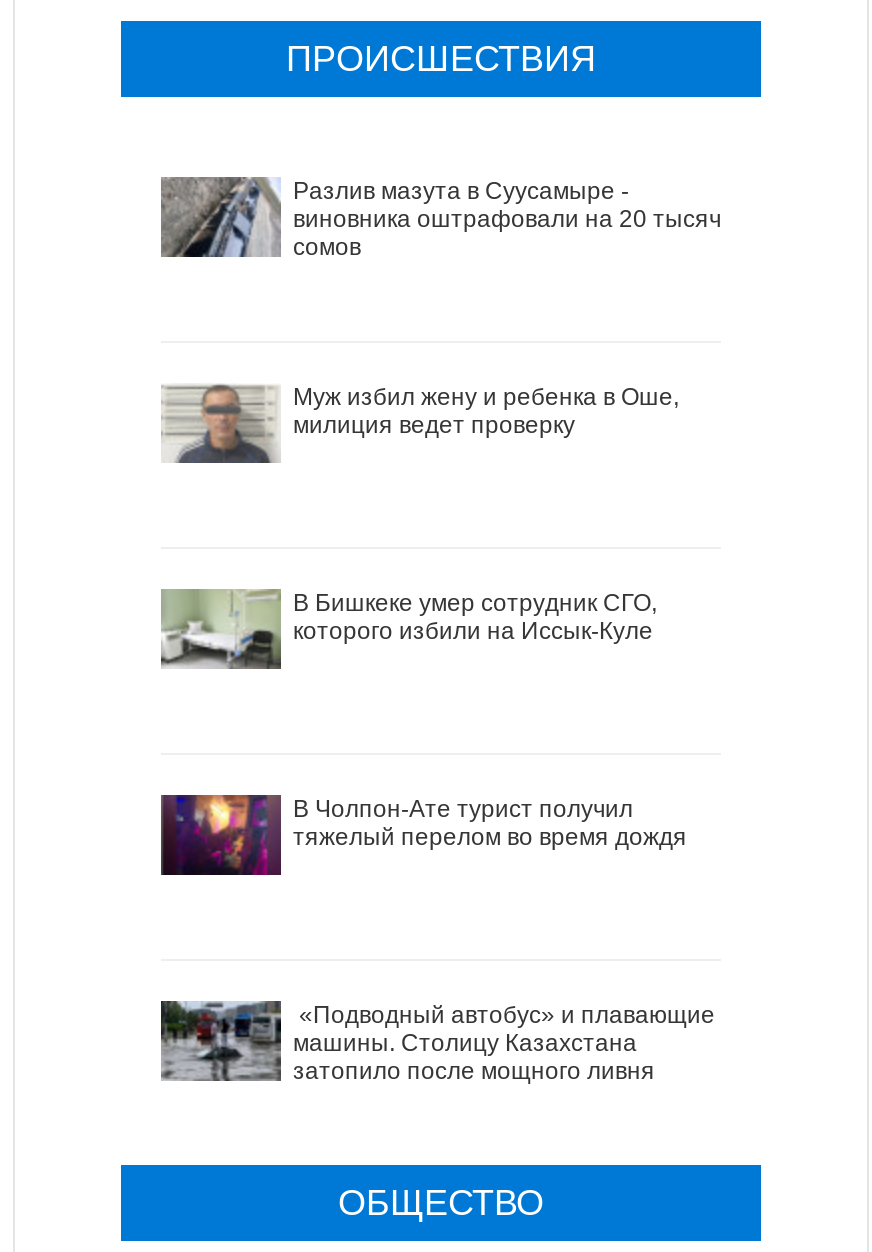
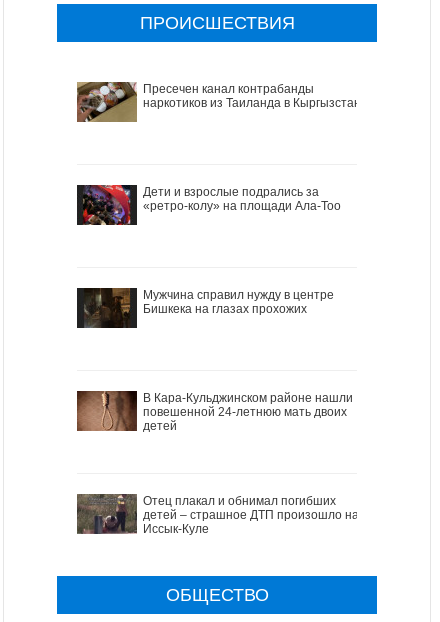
[161,177,721,261] [image] | Разлив мазута в Суусамыре - | виновника оштрафовали на 20 тысяч | сомов -> [77,82,361,123] [image] | Пресечен канал контрабанды | наркотиков из Таиланда в Кыргызстан
[161,383,679,463] [image] | Муж избил жену и ребенка в Оше, | милиция ведет проверку -> [76,184,341,226] [image] | Дети и взрослые подрались за | «ретро-колу» на площади Ала-Тоо
[161,589,657,669] [image] | В Бишкеке умер сотрудник СГО, | которого избили на Иссык-Куле -> [76,288,334,329] [image] | Мужчина справил нужду в центре | Бишкека на глазах прохожих
[161,795,687,877] [image] | В Чолпон-Ате турист получил | тяжелый перелом во время дождя -> [77,391,353,433] [image] | В Кара-Кульджинском районе нашли | повешенной 24-летнюю мать двоих | детей
[161,1001,715,1085] [image] | «Подводный автобус» и плавающие | машины. Столицу Казахстана | затопило после мощного ливня -> [77,493,359,536] [image] | Отец плакал и обнимал погибших | детей – страшное ДТП произошло на | Иссык-Куле

